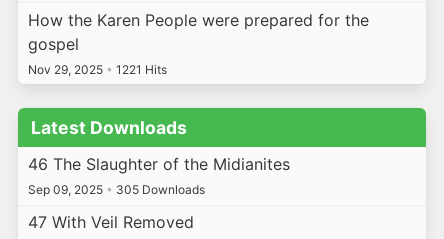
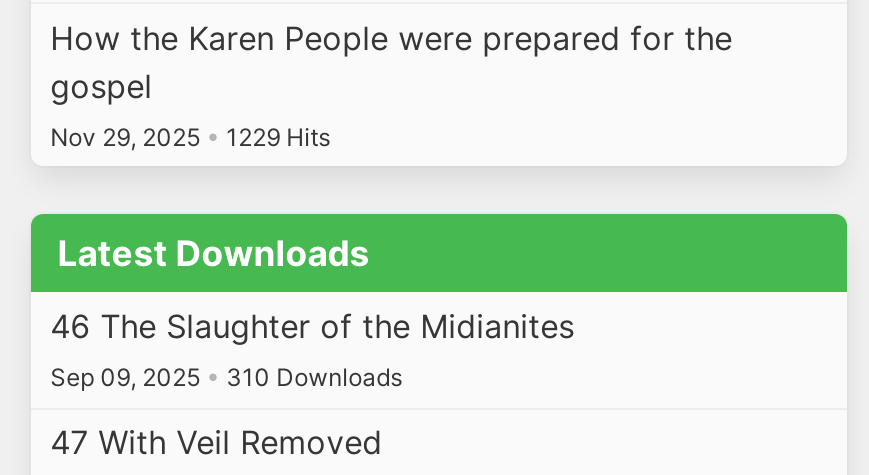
[28,62,167,77] Nov 29, 2025 • 1221 Hits -> [50,121,330,151] Nov 29, 2025 • 1229 Hits
[28,182,205,197] Sep 09, 2025 • 305 Downloads -> [50,362,402,392] Sep 09, 2025 • 310 Downloads

